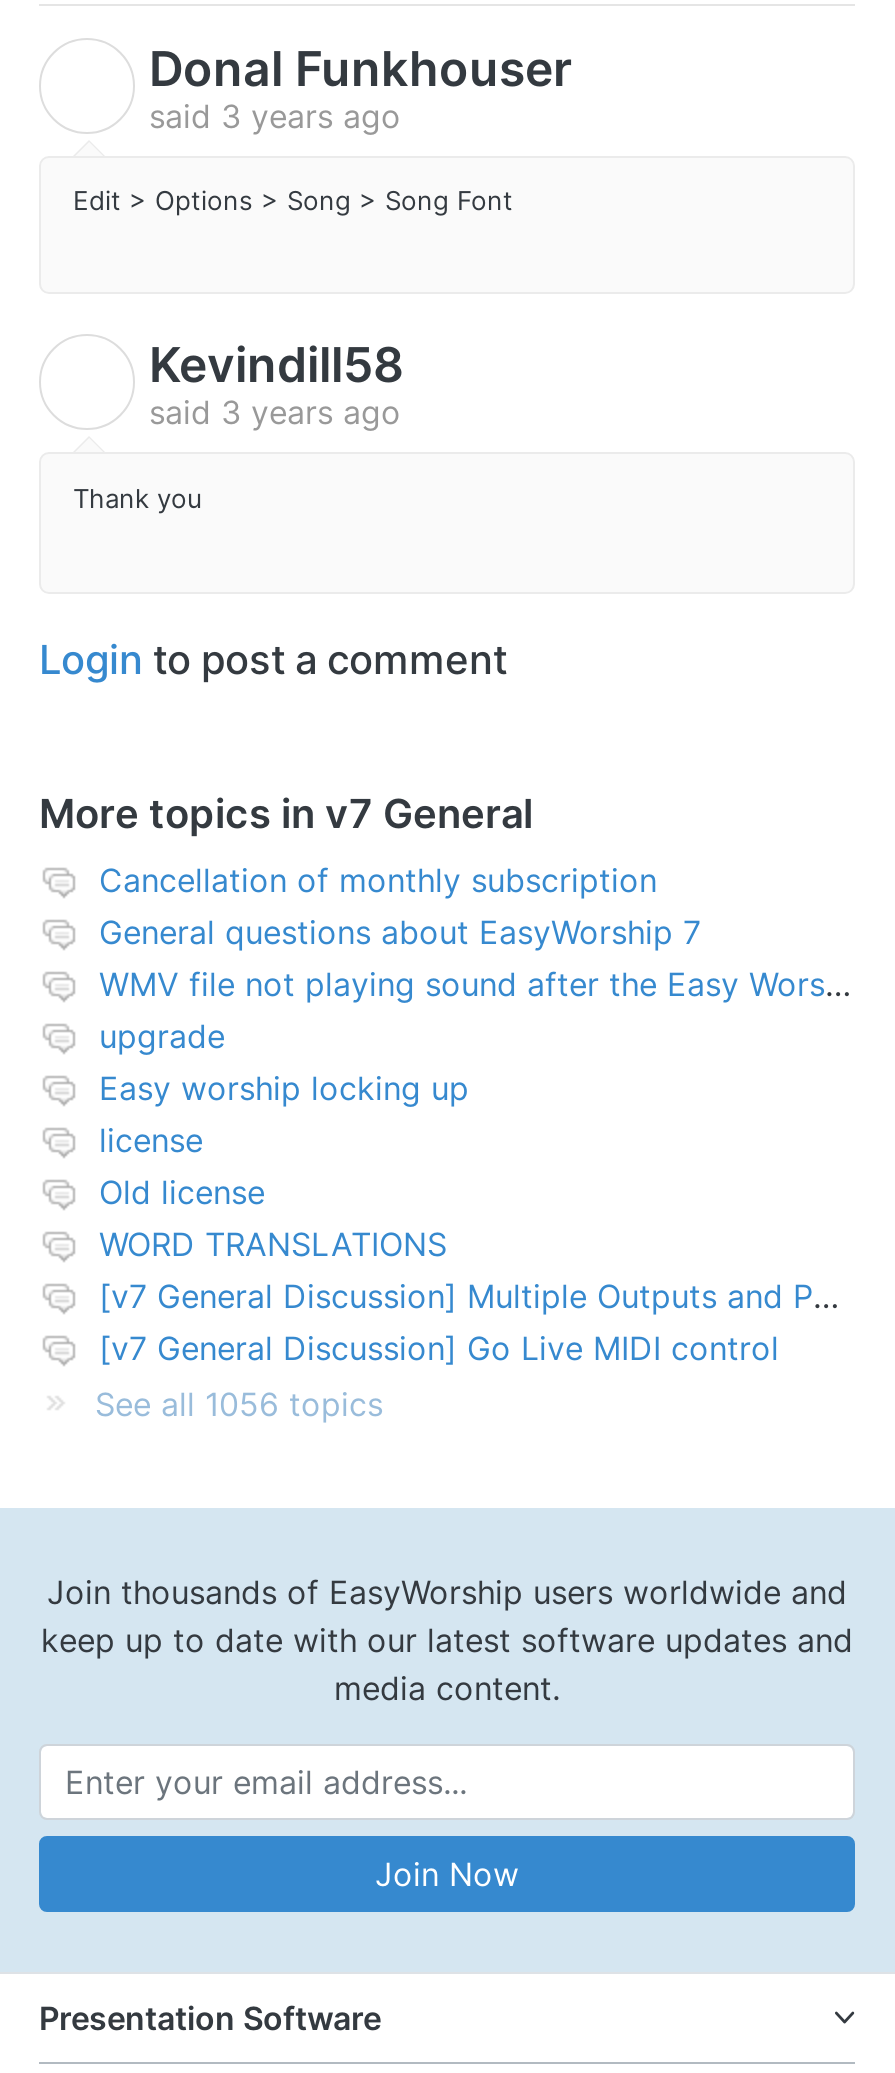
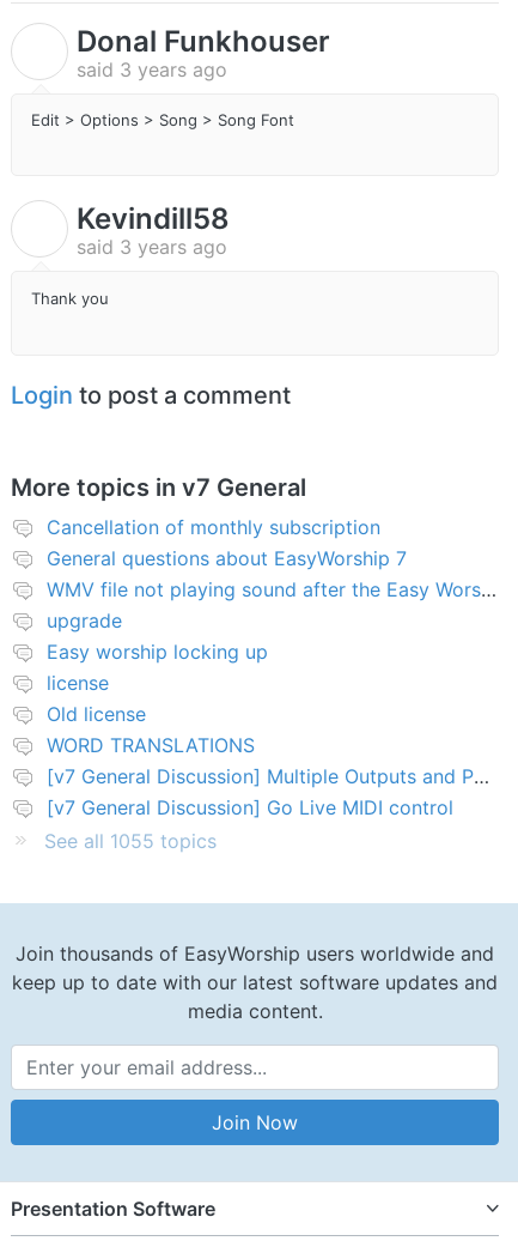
[95,1384,383,1424] See all 1056 topics -> [44,829,217,853] See all 1055 topics

